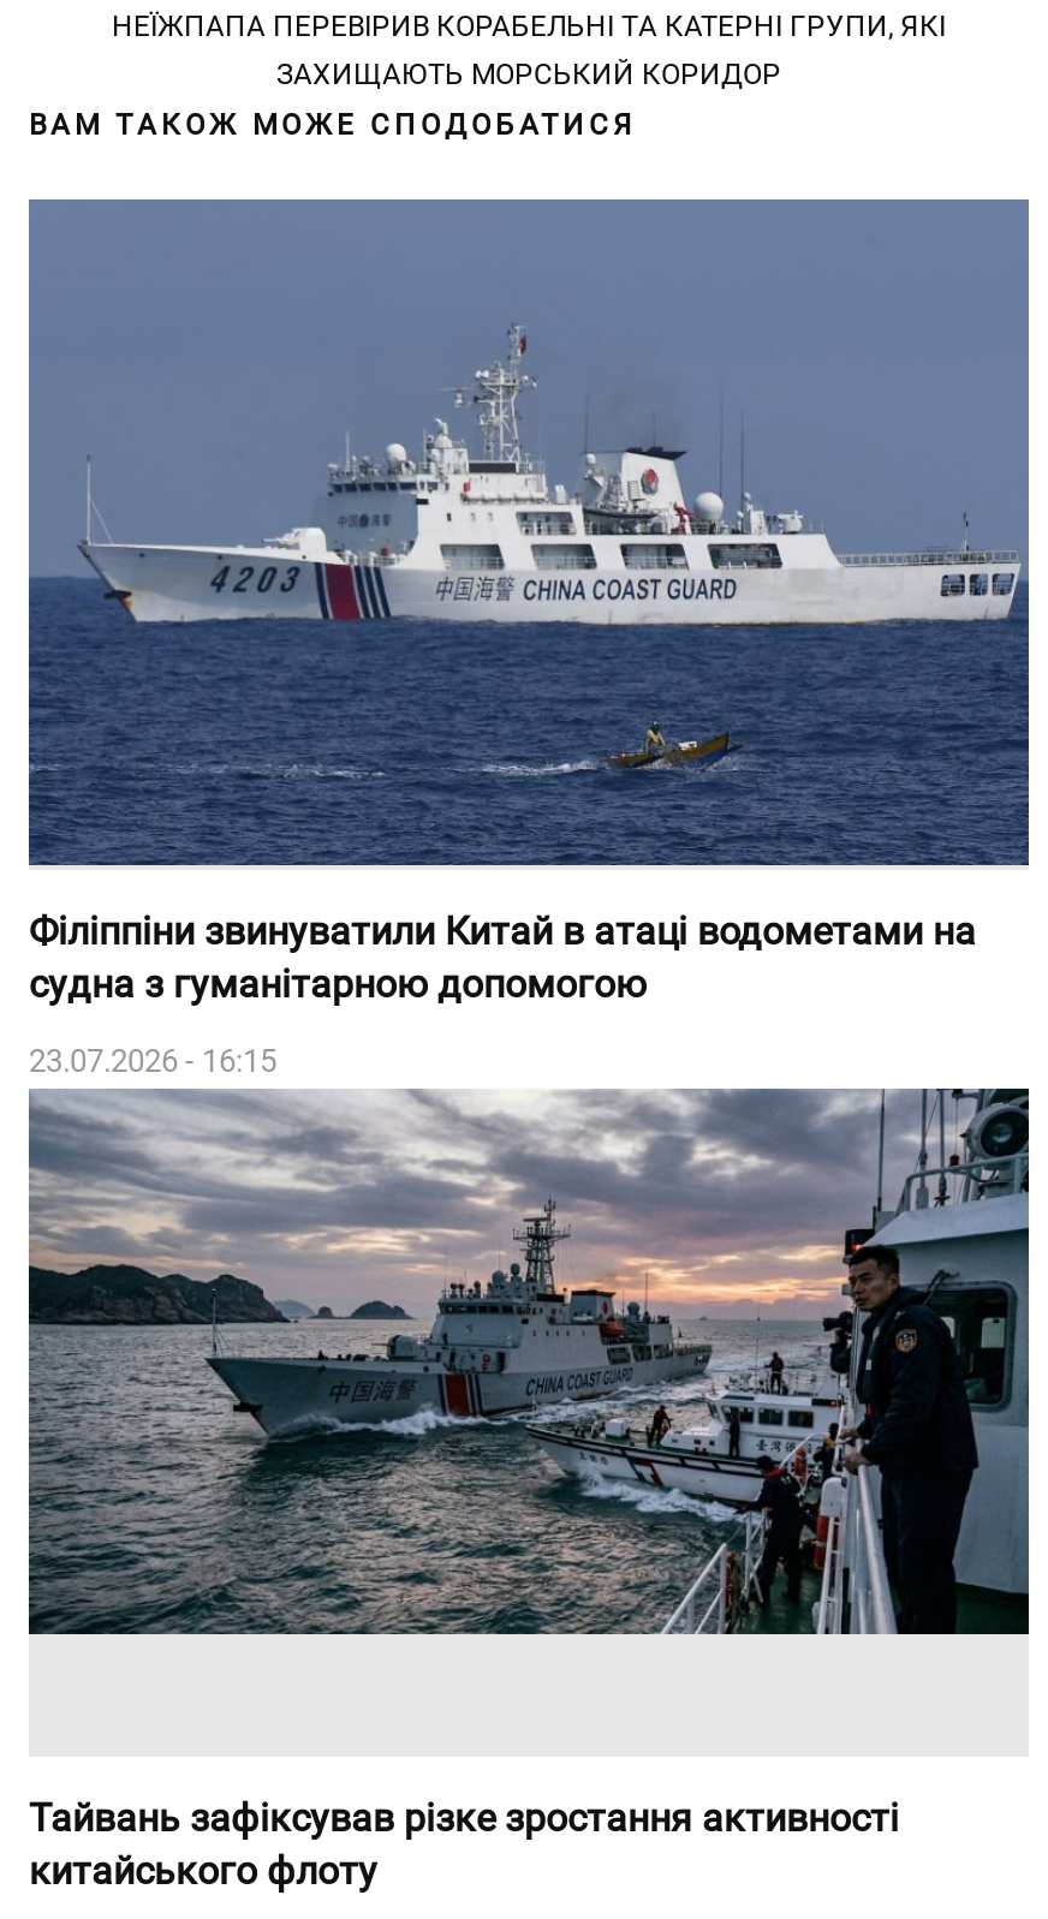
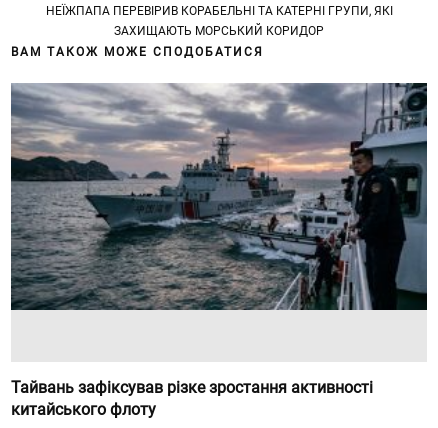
[26,197,1031,1078] [image] | Філіппіни звинуватили Китай в атаці водометами на | судна з гуманітарною допомогою | 23.07.2026 - 16:15 -> none

